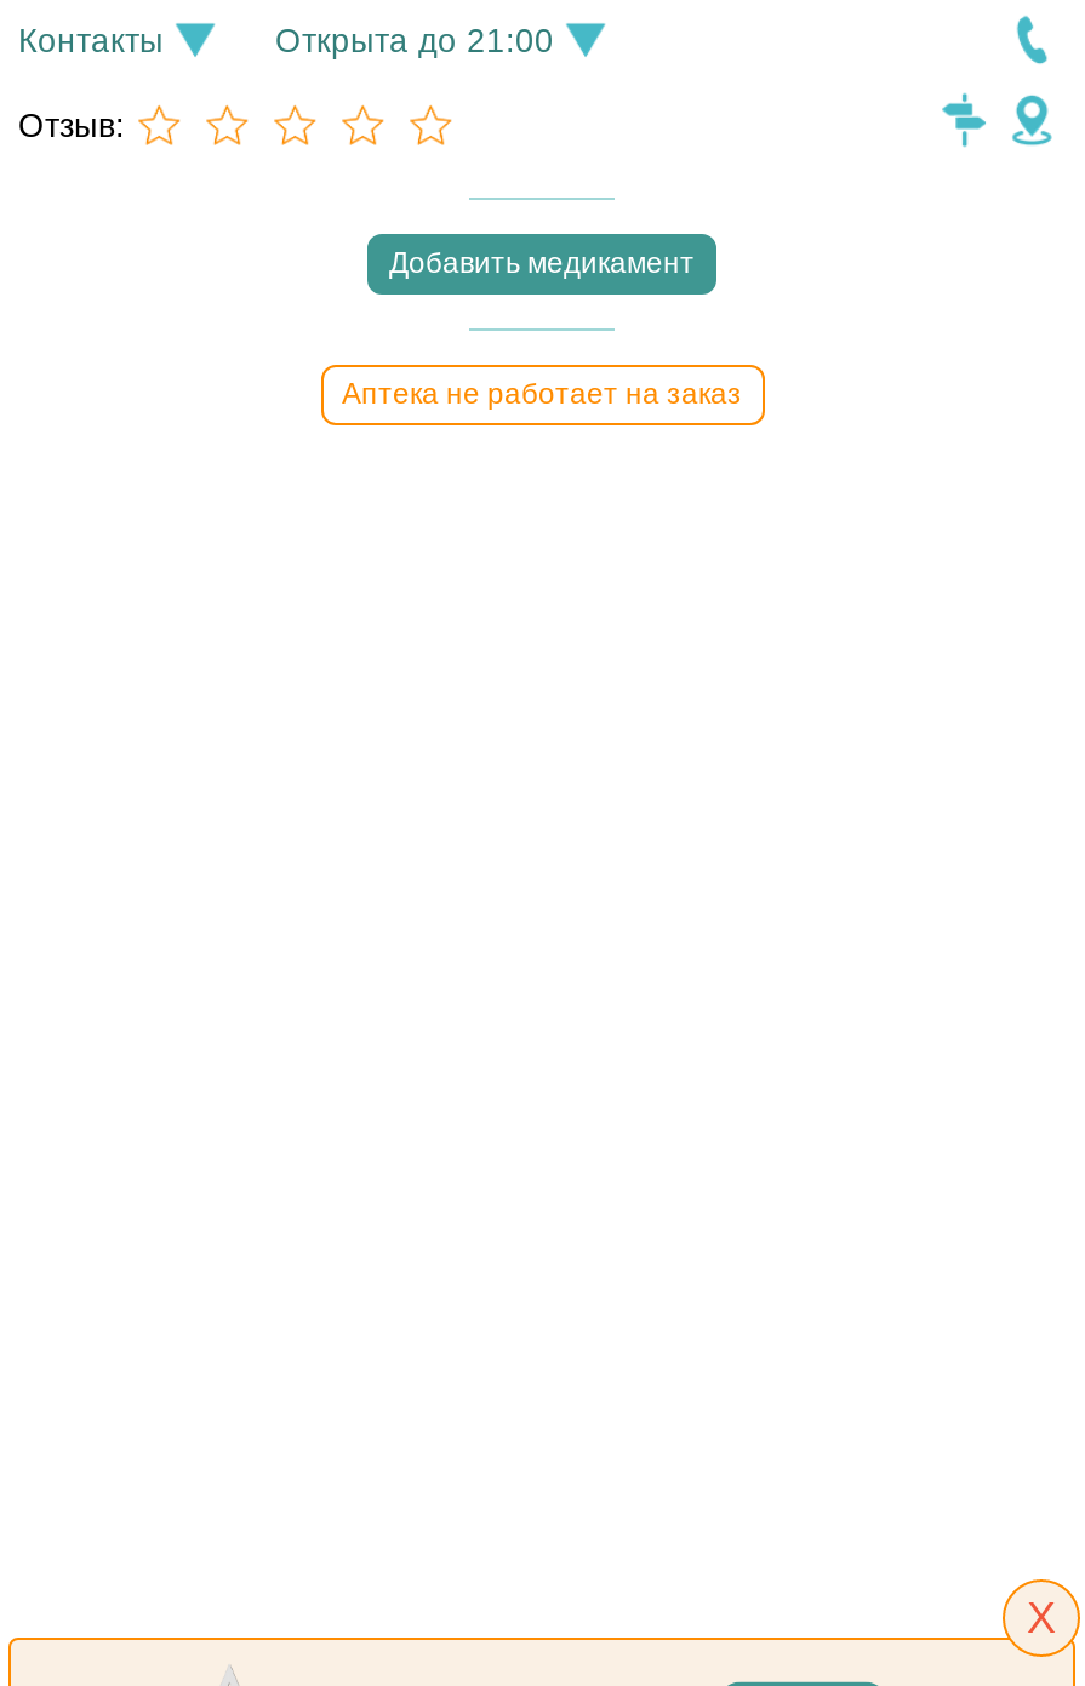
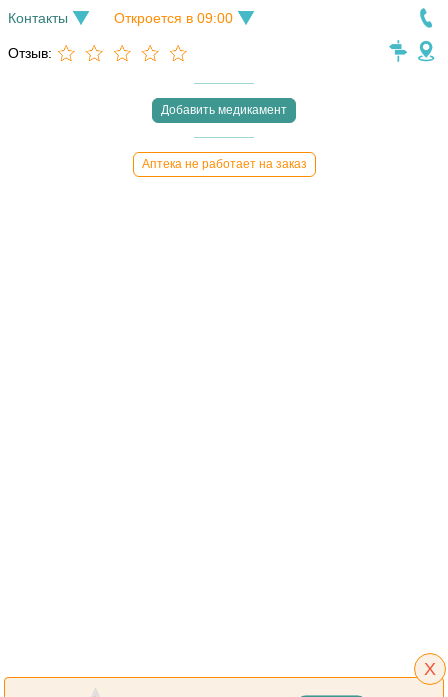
[275,22,554,58] Открыта до 21:00 -> [114,10,233,25] Откроется в 09:00

